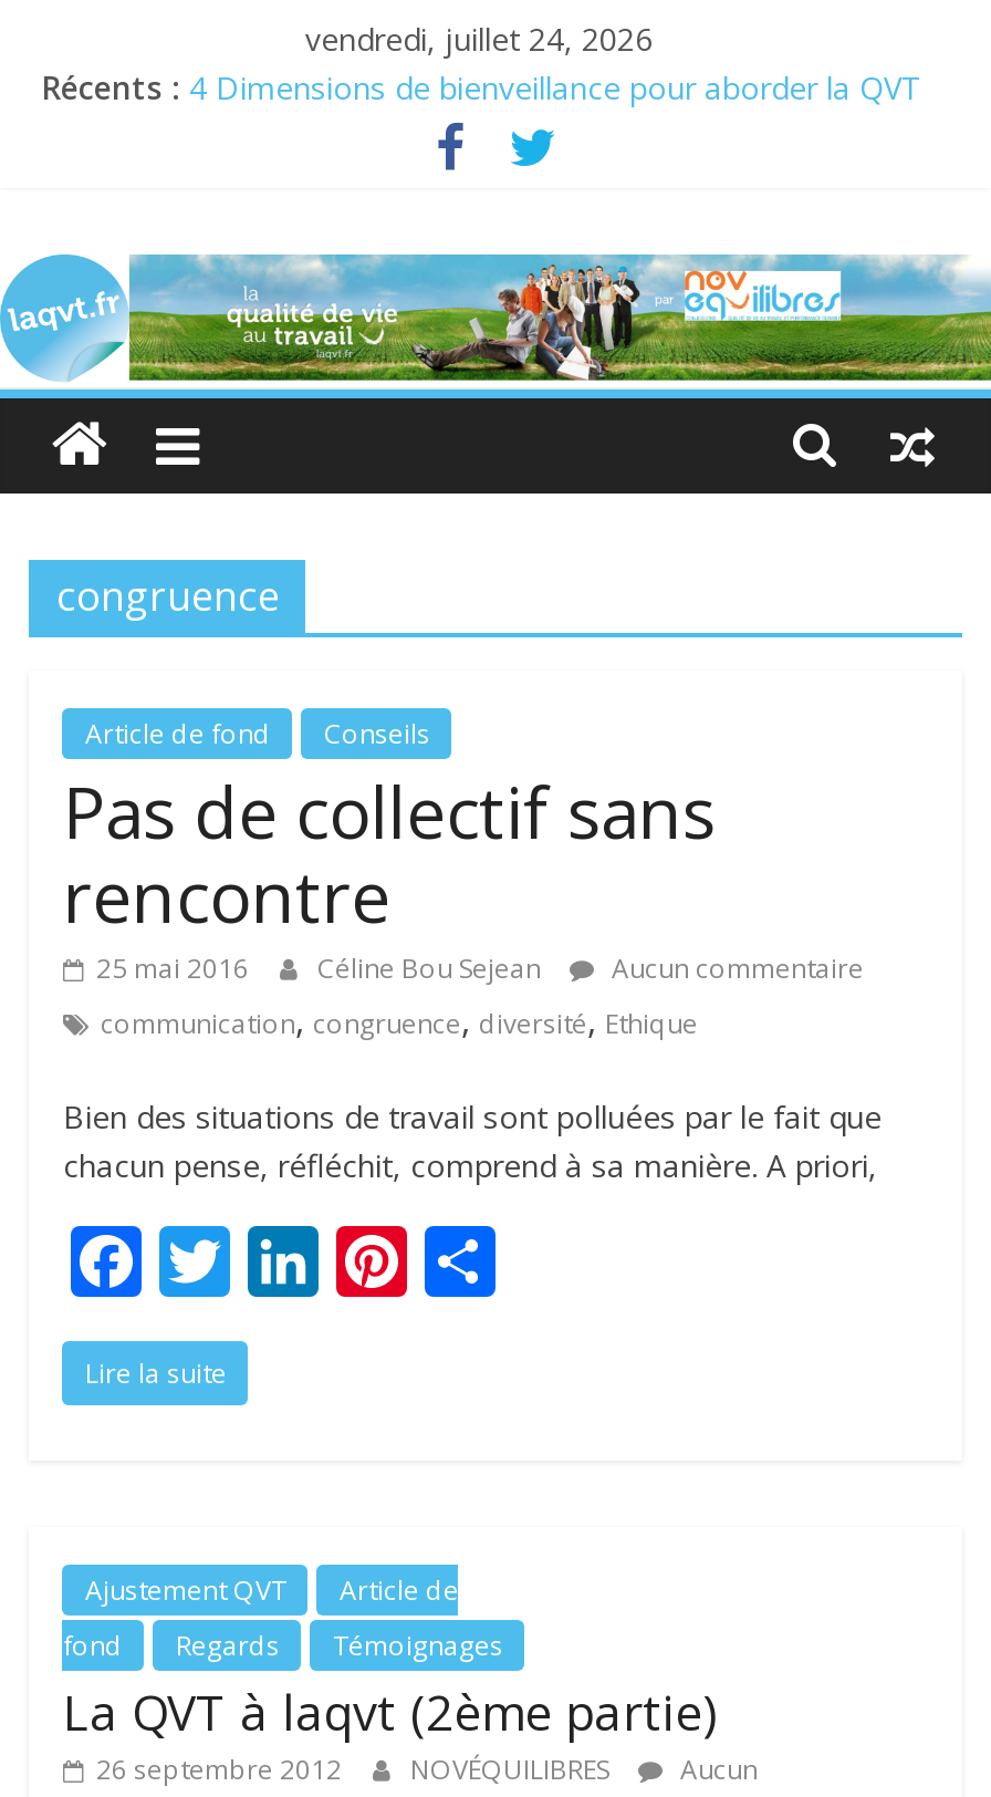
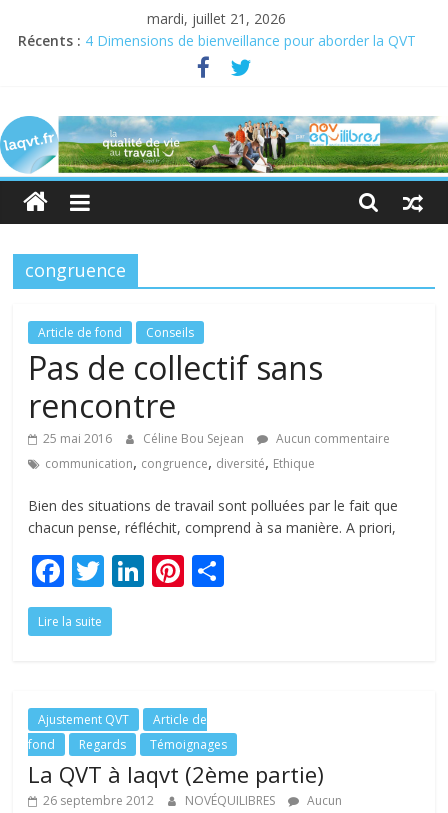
[305,18,653,60] vendredi, juillet 24, 2026 -> [147,9,286,28] mardi, juillet 21, 2026

